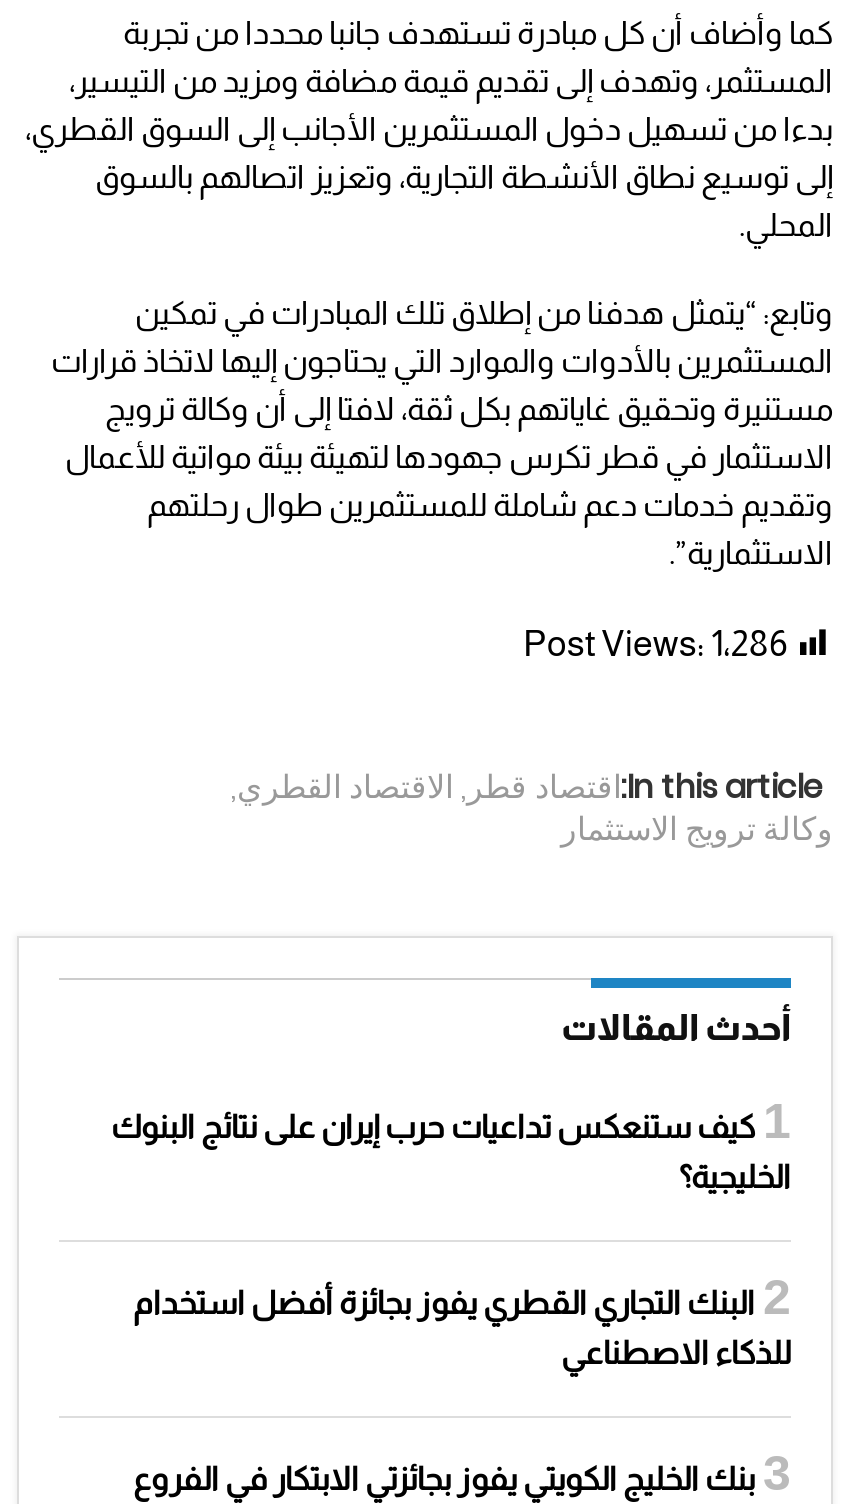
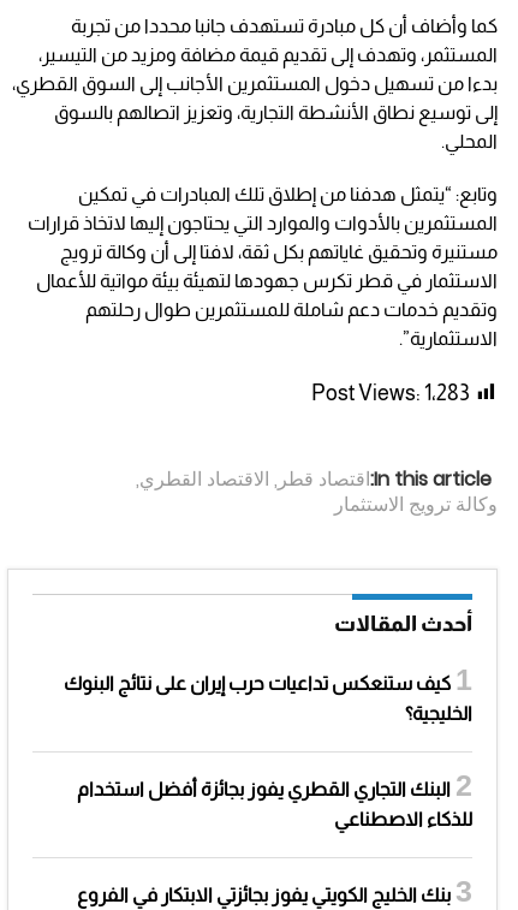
[523,624,787,664] Post Views: 1٬286 -> [311,381,470,405] Post Views: 1٬283

